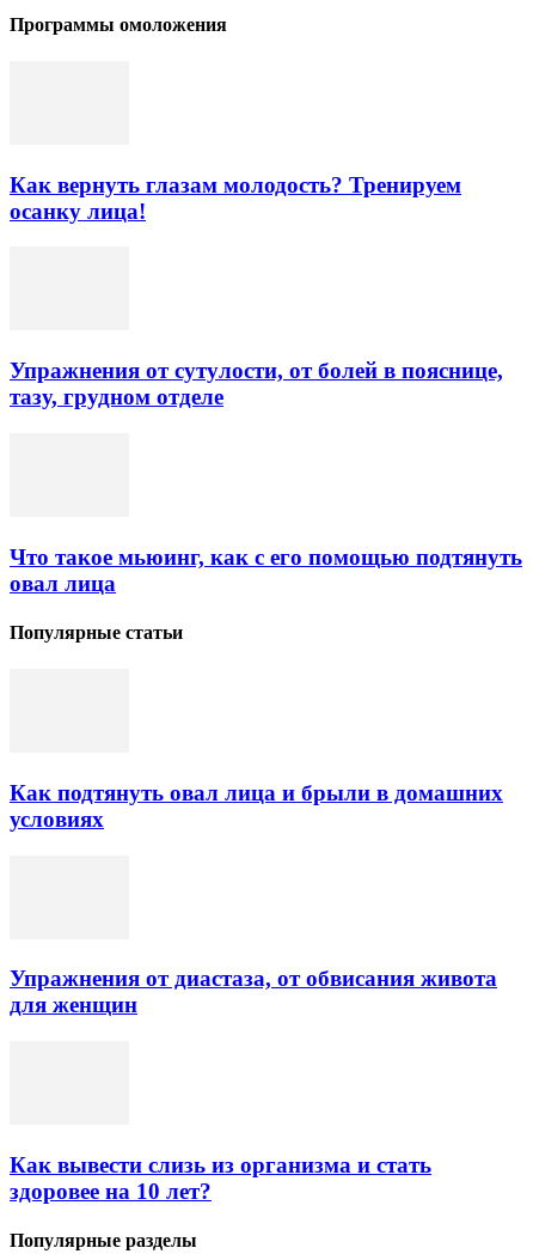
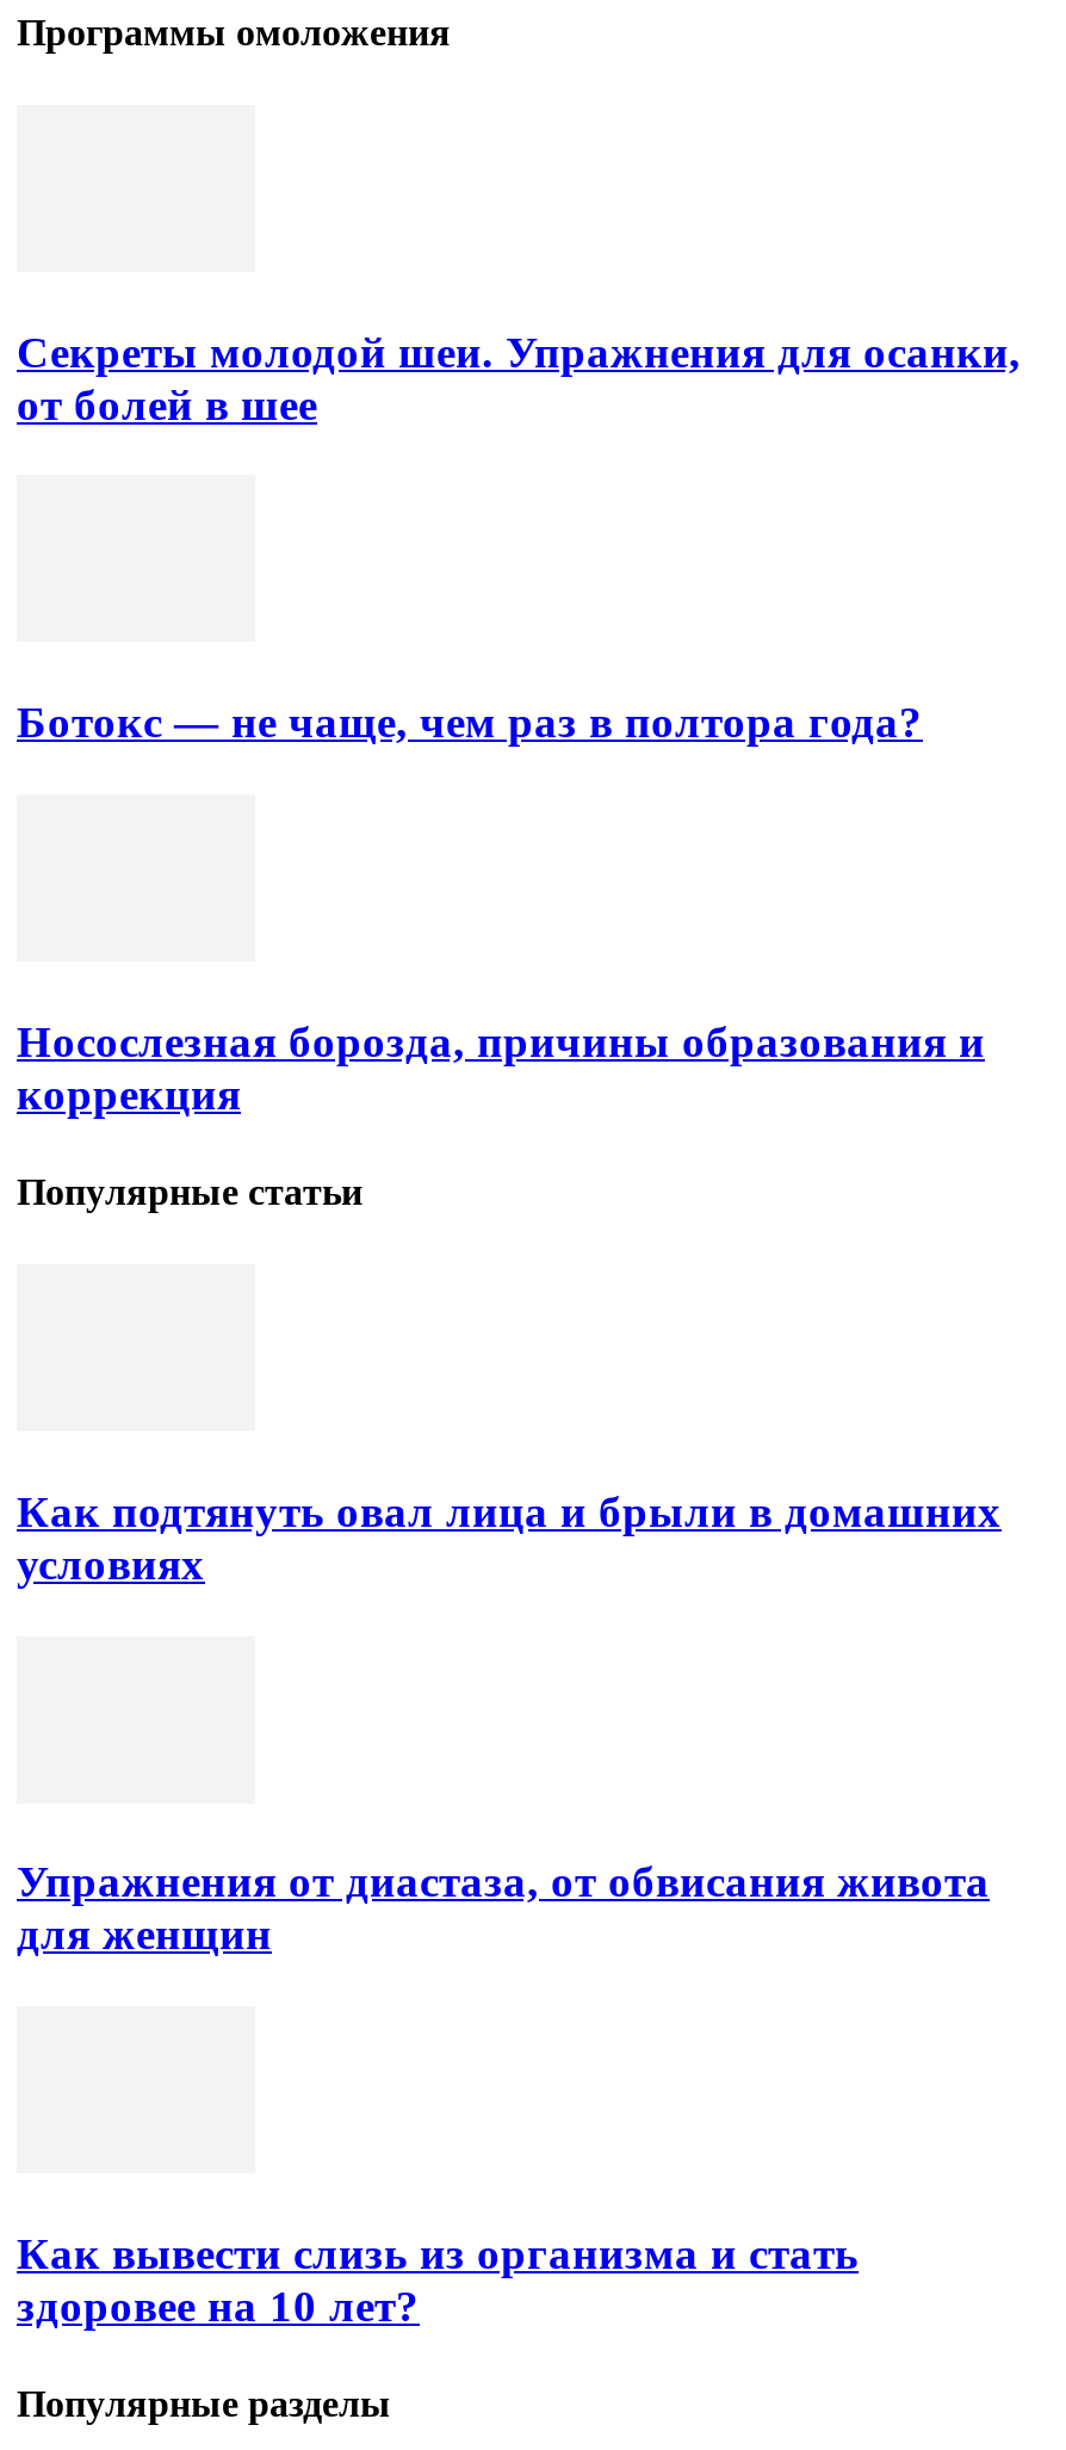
[10,172,461,223] Как вернуть глазам молодость? Тренируем | осанку лица! -> [17,326,1021,429] Секреты молодой шеи. Упражнения для осанки, | от болей в шее
[10,358,503,409] Упражнения от сутулости, от болей в пояснице, | тазу, грудном отделе -> [17,697,923,747] Ботокс — не чаще, чем раз в полтора года?
[10,544,522,595] Что такое мьюинг, как с его помощью подтянуть | овал лица -> [17,1015,985,1118] Носослезная борозда, причины образования и | коррекция

